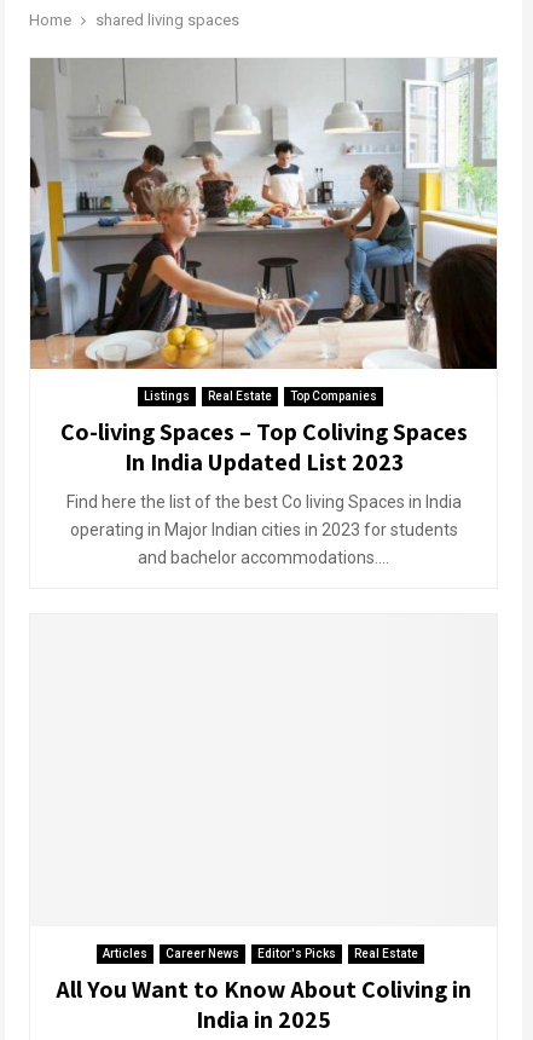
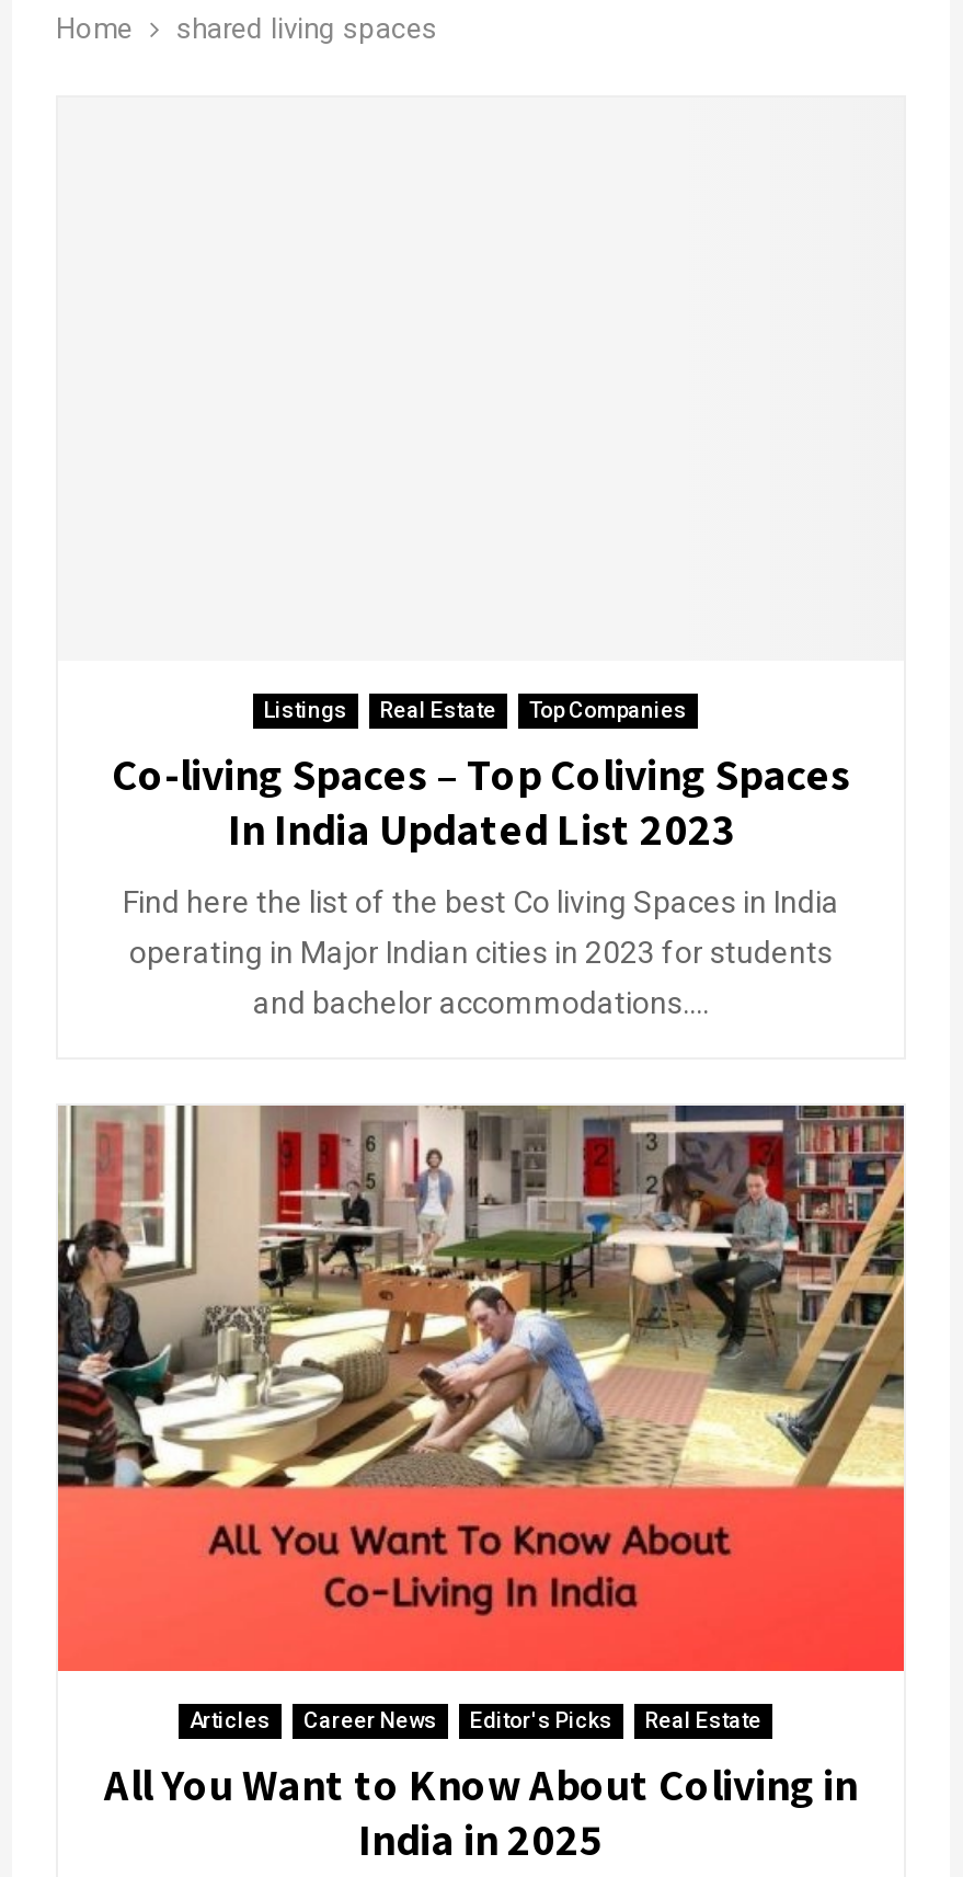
[29,57,498,370] [image] -> none
none -> [56,1103,906,1673] [image]

